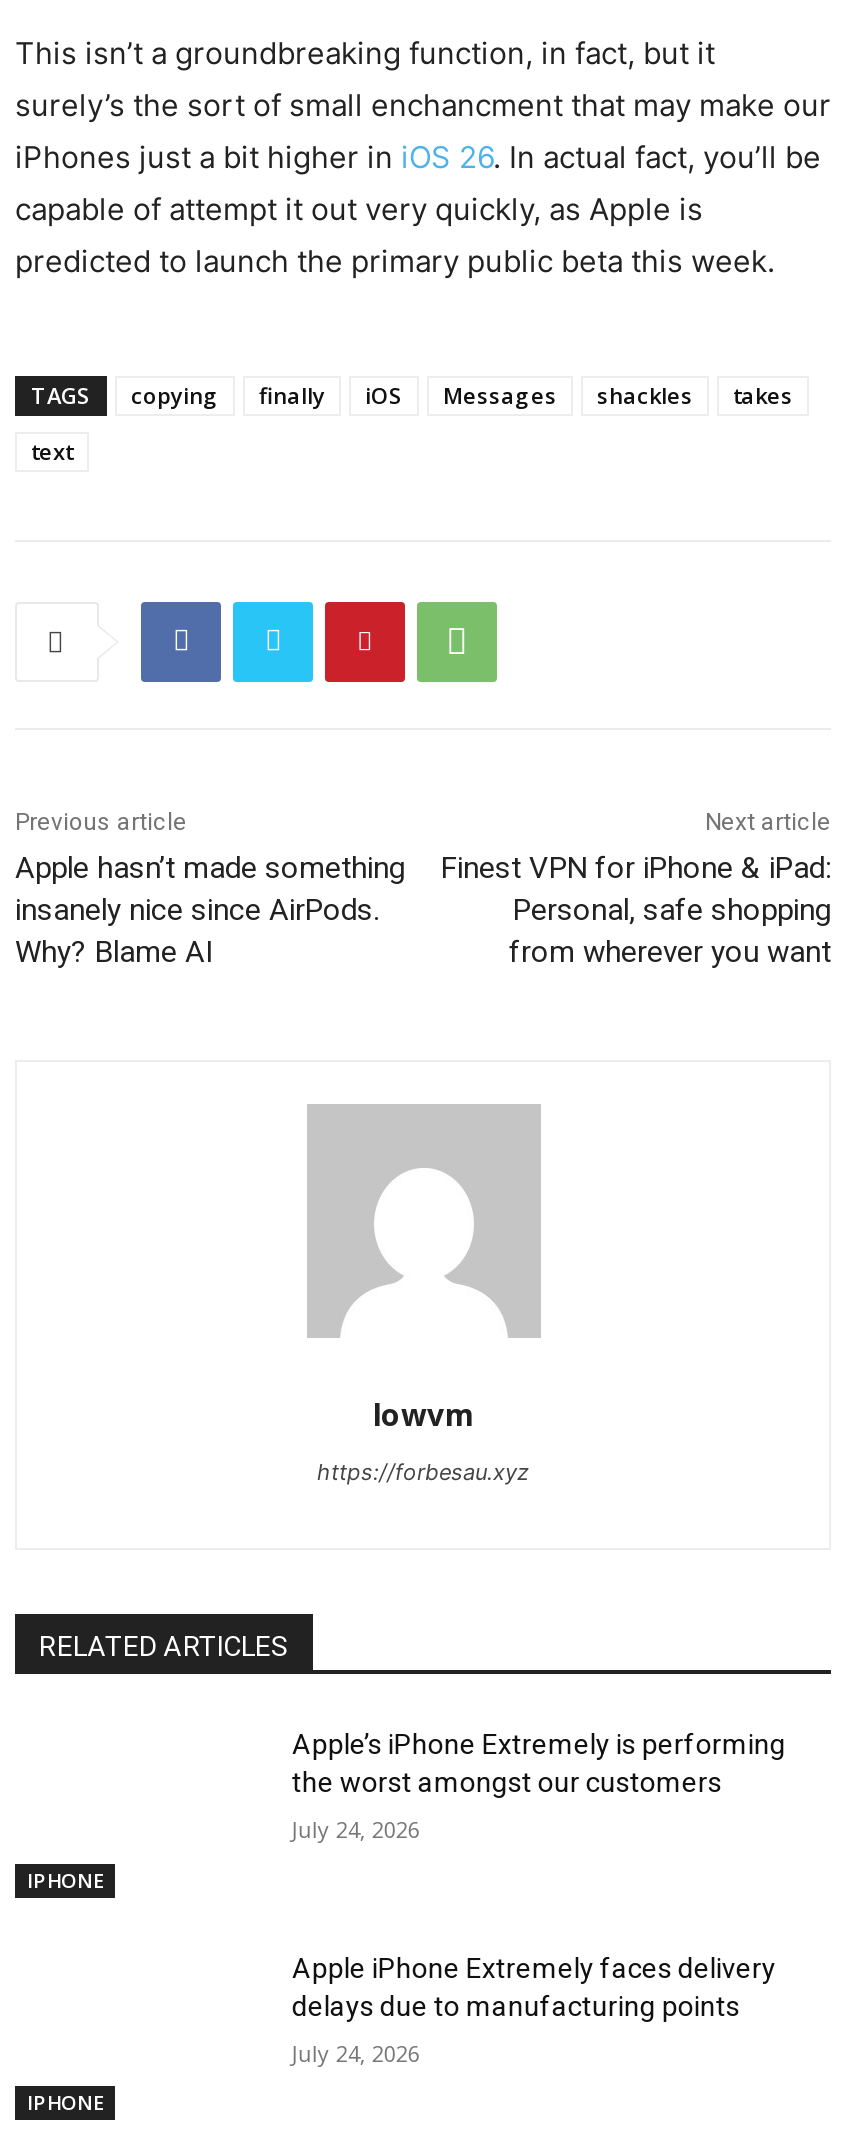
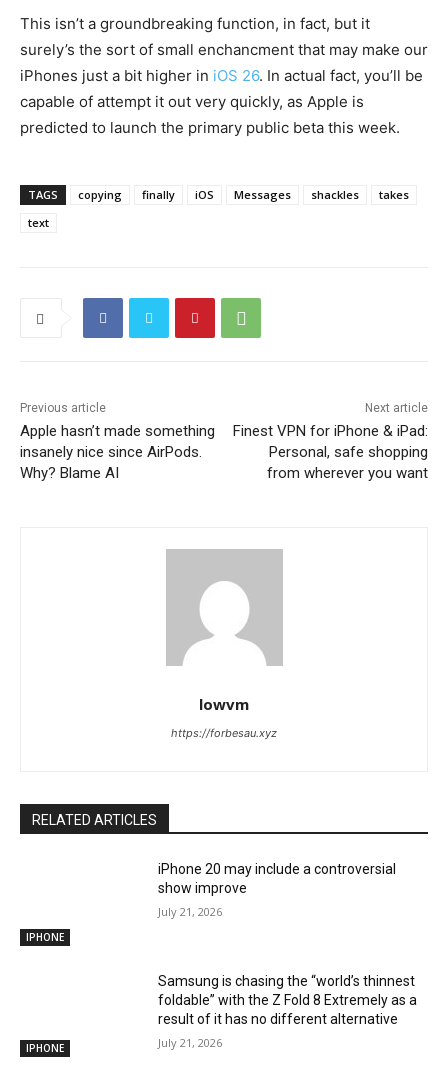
[292,1728,786,1798] Apple’s iPhone Extremely is performing | the worst amongst our customers -> [158,861,396,896] iPhone 20 may include a controversial | show improve
[292,1814,420,1844] July 24, 2026 -> [158,904,222,919] July 21, 2026
[292,1951,776,2021] Apple iPhone Extremely faces delivery | delays due to manufacturing points -> [158,973,417,1027] Samsung is chasing the “world’s thinnest | foldable” with the Z Fold 8 Extremely as a | result of it has no different alternative
[292,2037,420,2067] July 24, 2026 -> [158,1035,222,1050] July 21, 2026

